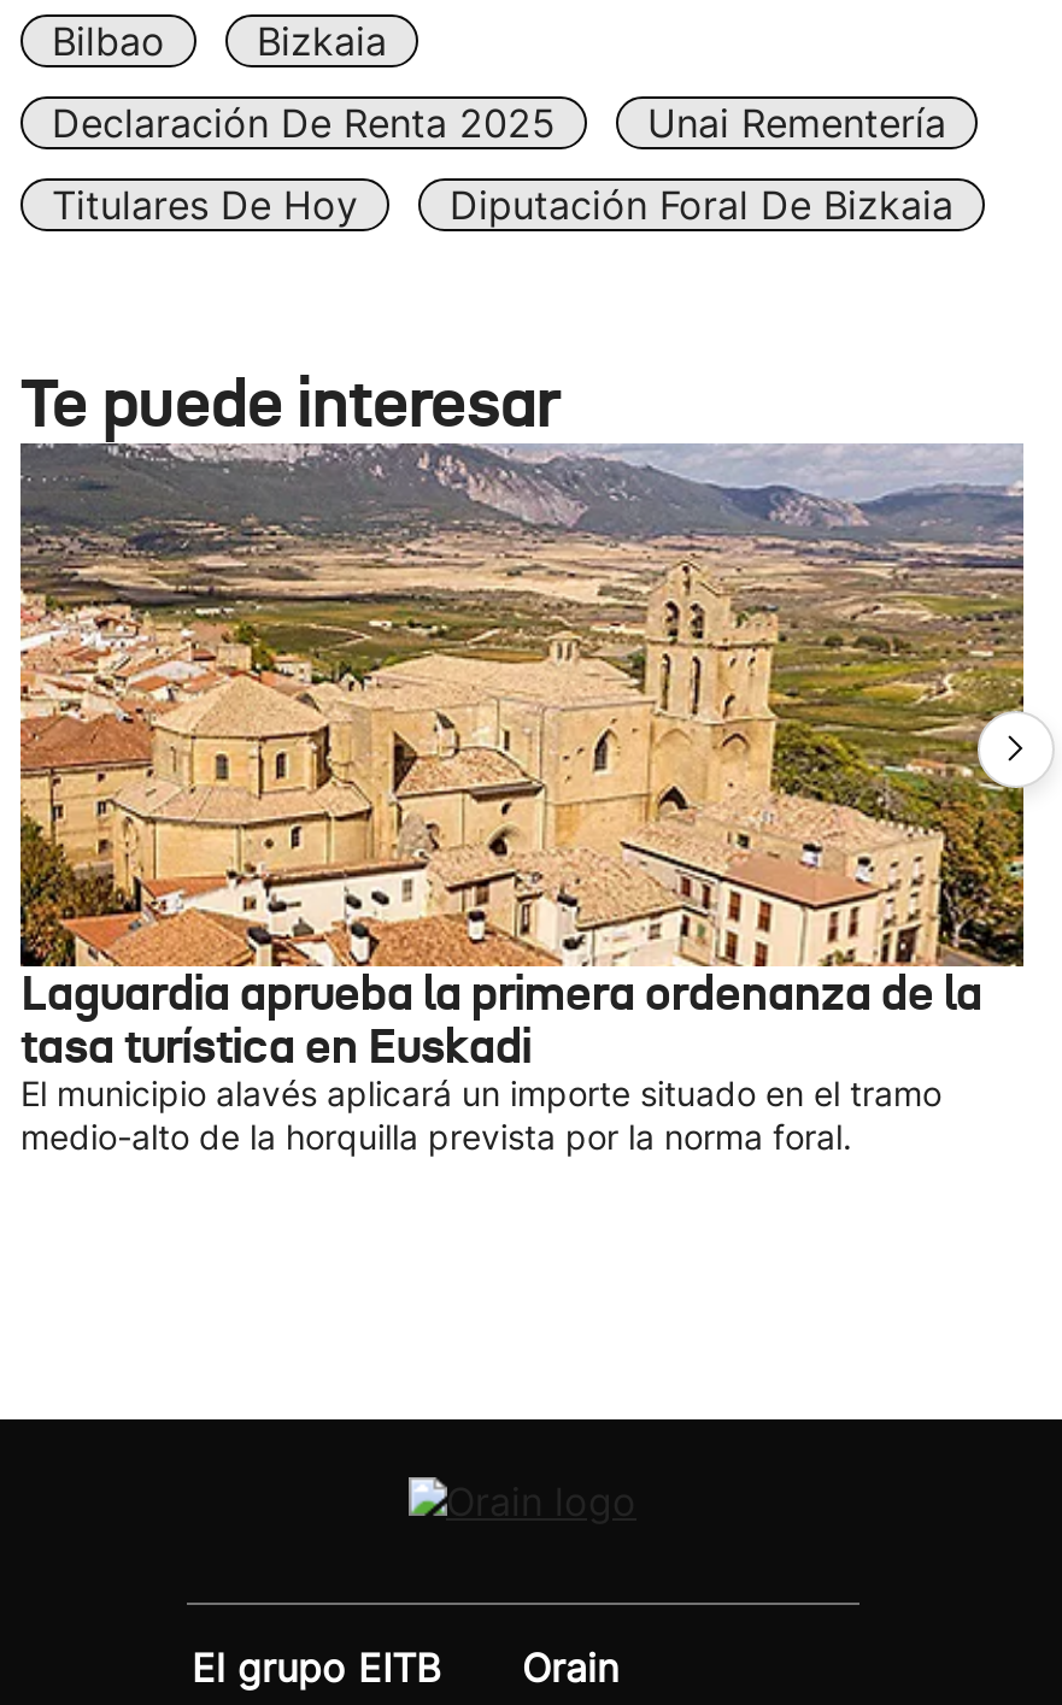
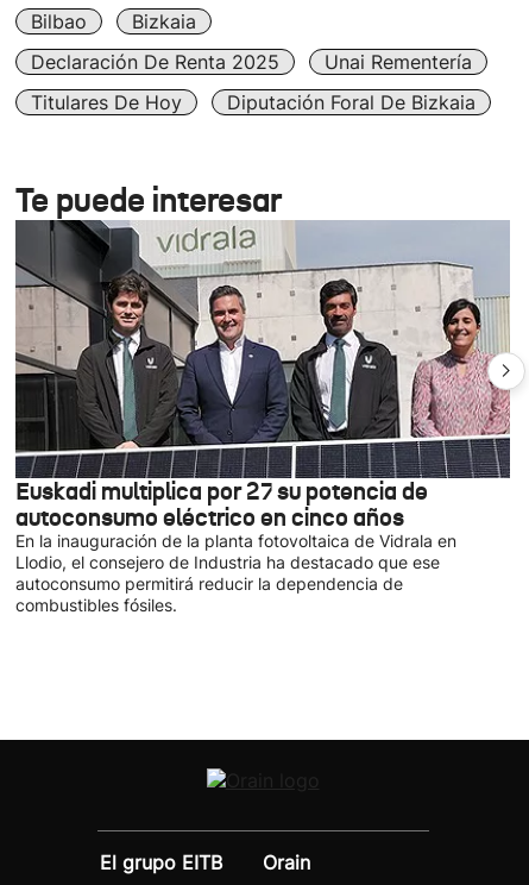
[18,453,1023,1157] [image] | Laguardia aprueba la primera ordenanza de la | tasa turística en Euskadi | El municipio alavés aplicará un importe situado en el tramo | medio-alto de la horquilla prevista por la norma foral. -> [14,225,510,615] [image] | Euskadi multiplica por 27 su potencia de | autoconsumo eléctrico en cinco años | En la inauguración de la planta fotovoltaica de Vidrala en | Llodio, el consejero de Industria ha destacado que ese | autoconsumo permitirá reducir la dependencia de | combustibles fósiles.

